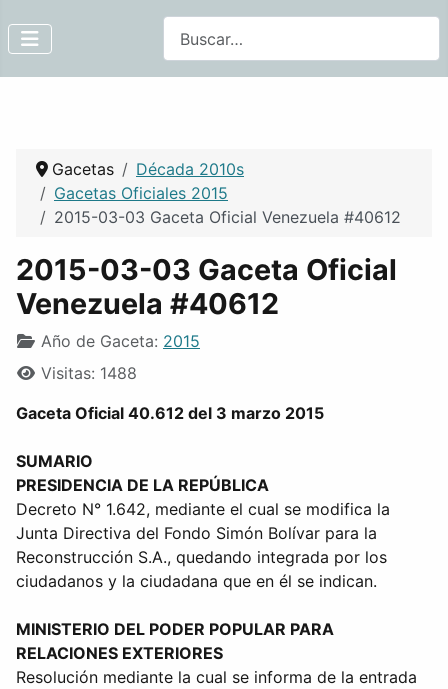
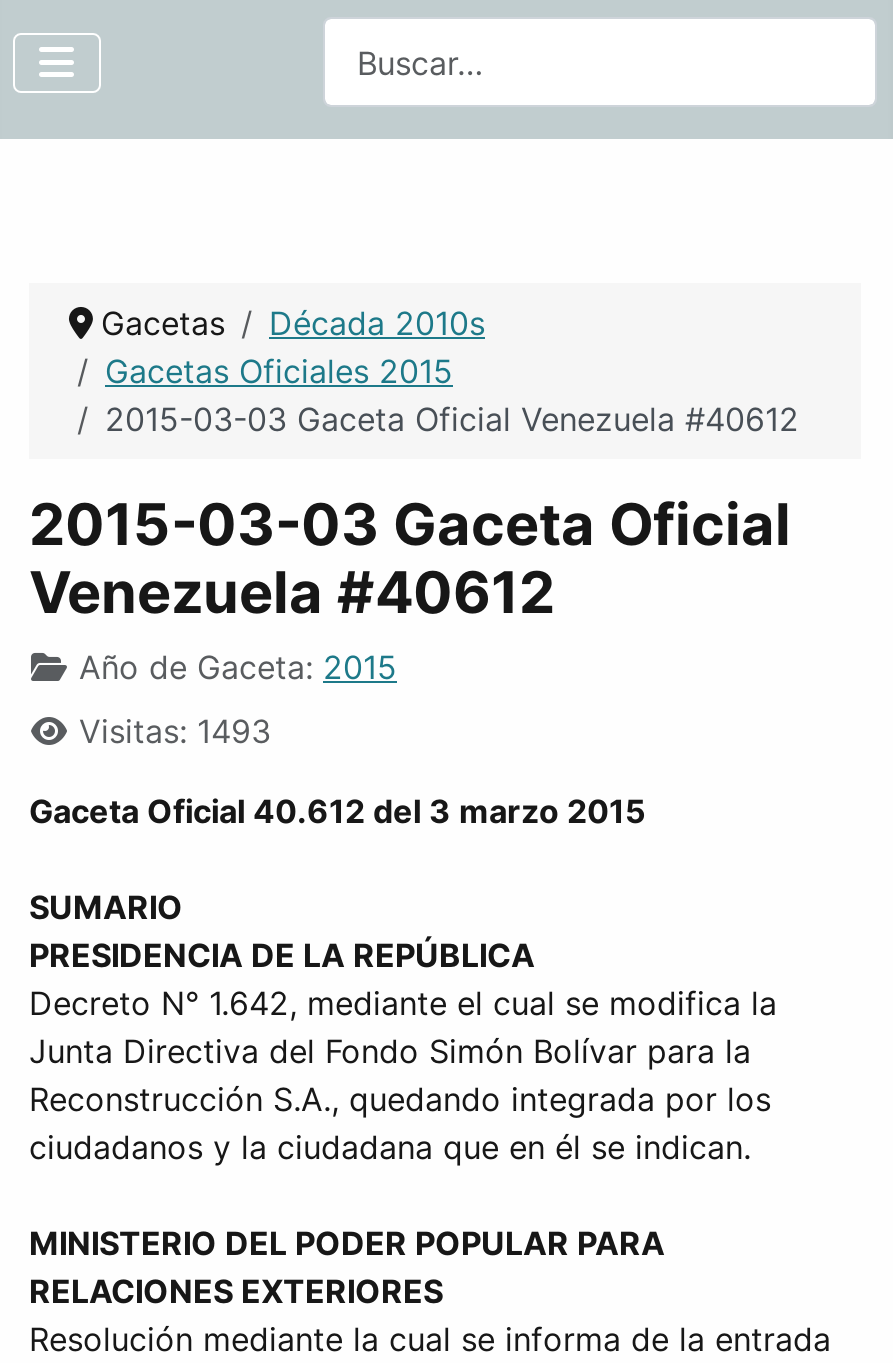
[41,363,137,383] Visitas: 1488 -> [79,711,271,751] Visitas: 1493

